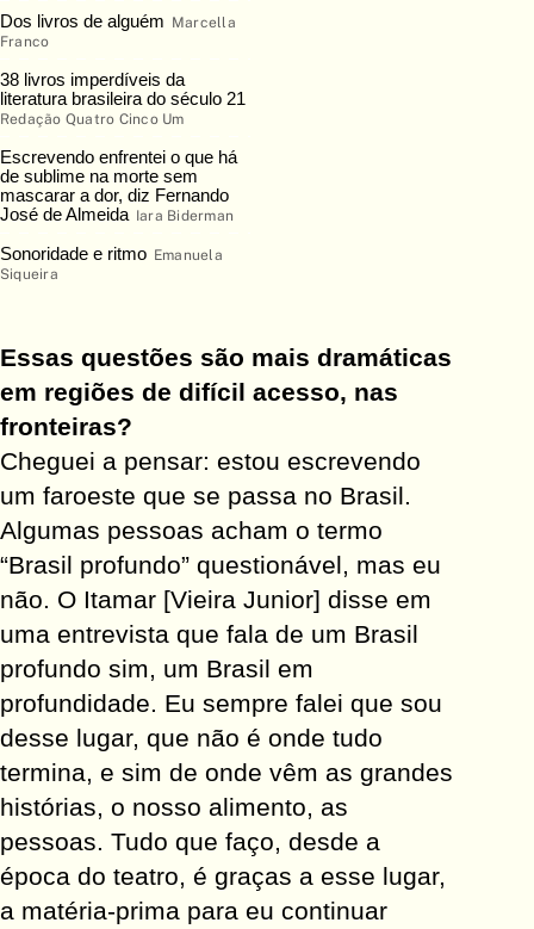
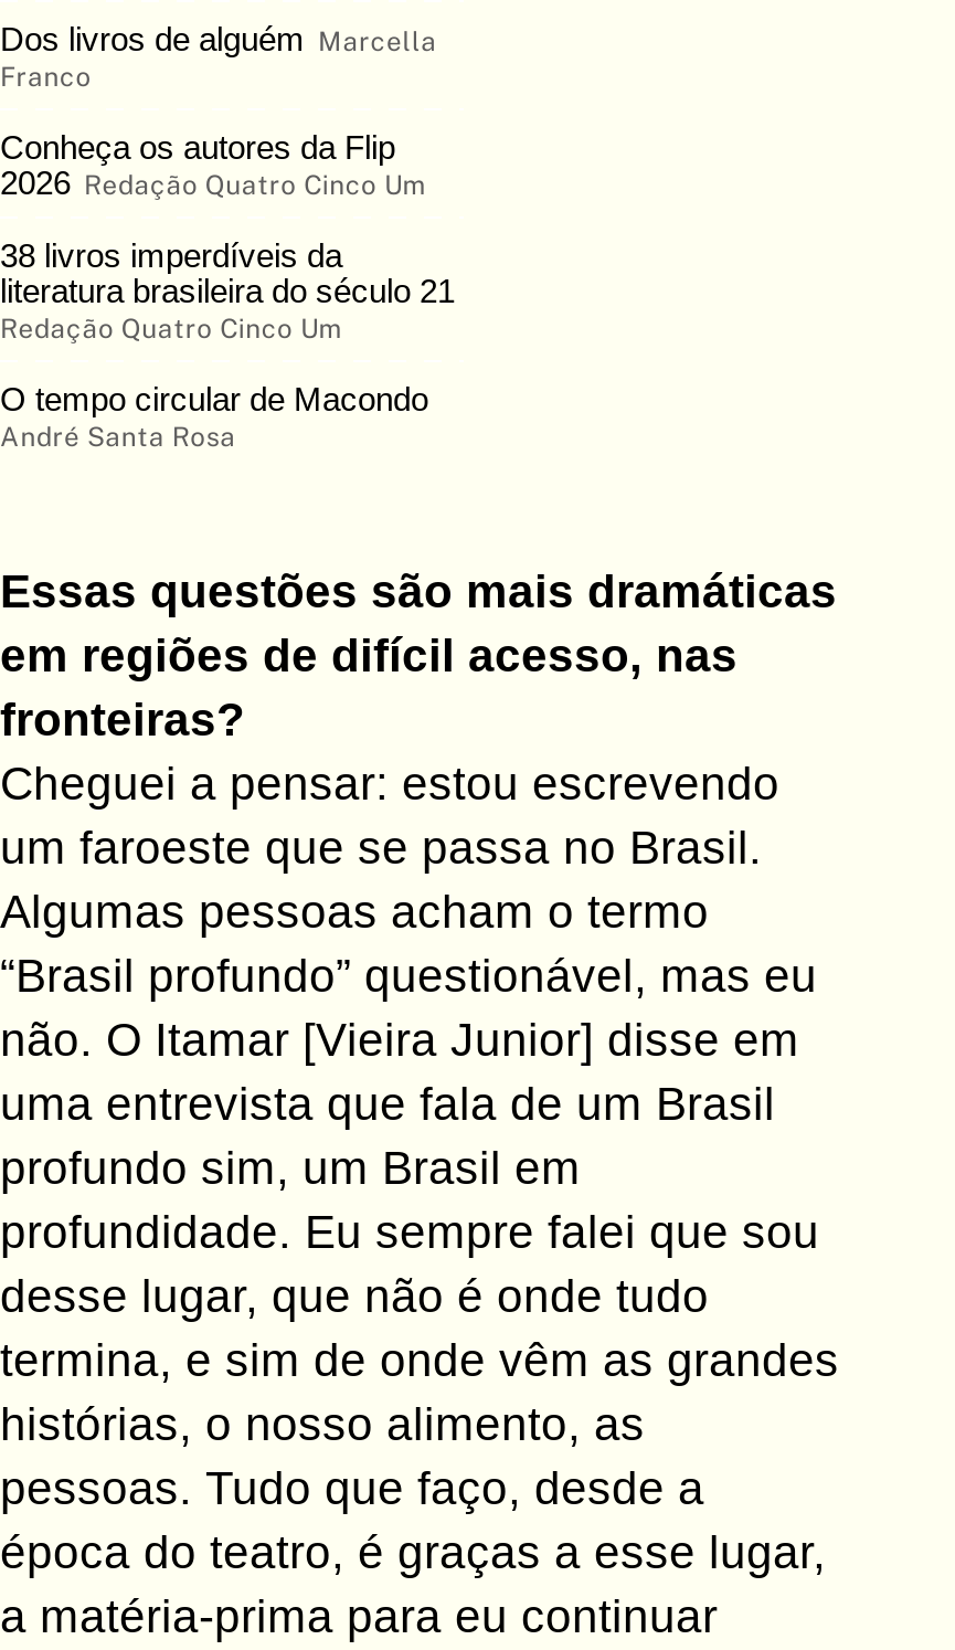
none -> [0,129,425,201] Conheça os autores da Flip | 2026 Redação Quatro Cinco Um
moved [0,69,246,128] -> [0,237,455,345]: 38 livros imperdíveis da | literatura brasileira do século 21 | Redação Quatro Cinco Um
[0,147,237,283] Escrevendo enfrentei o que há | de sublime na morte sem | mascarar a dor, diz Fernando | José de Almeida Iara Biderman | Sonoridade e ritmo Emanuela | Siqueira -> [0,380,428,453] O tempo circular de Macondo | André Santa Rosa

